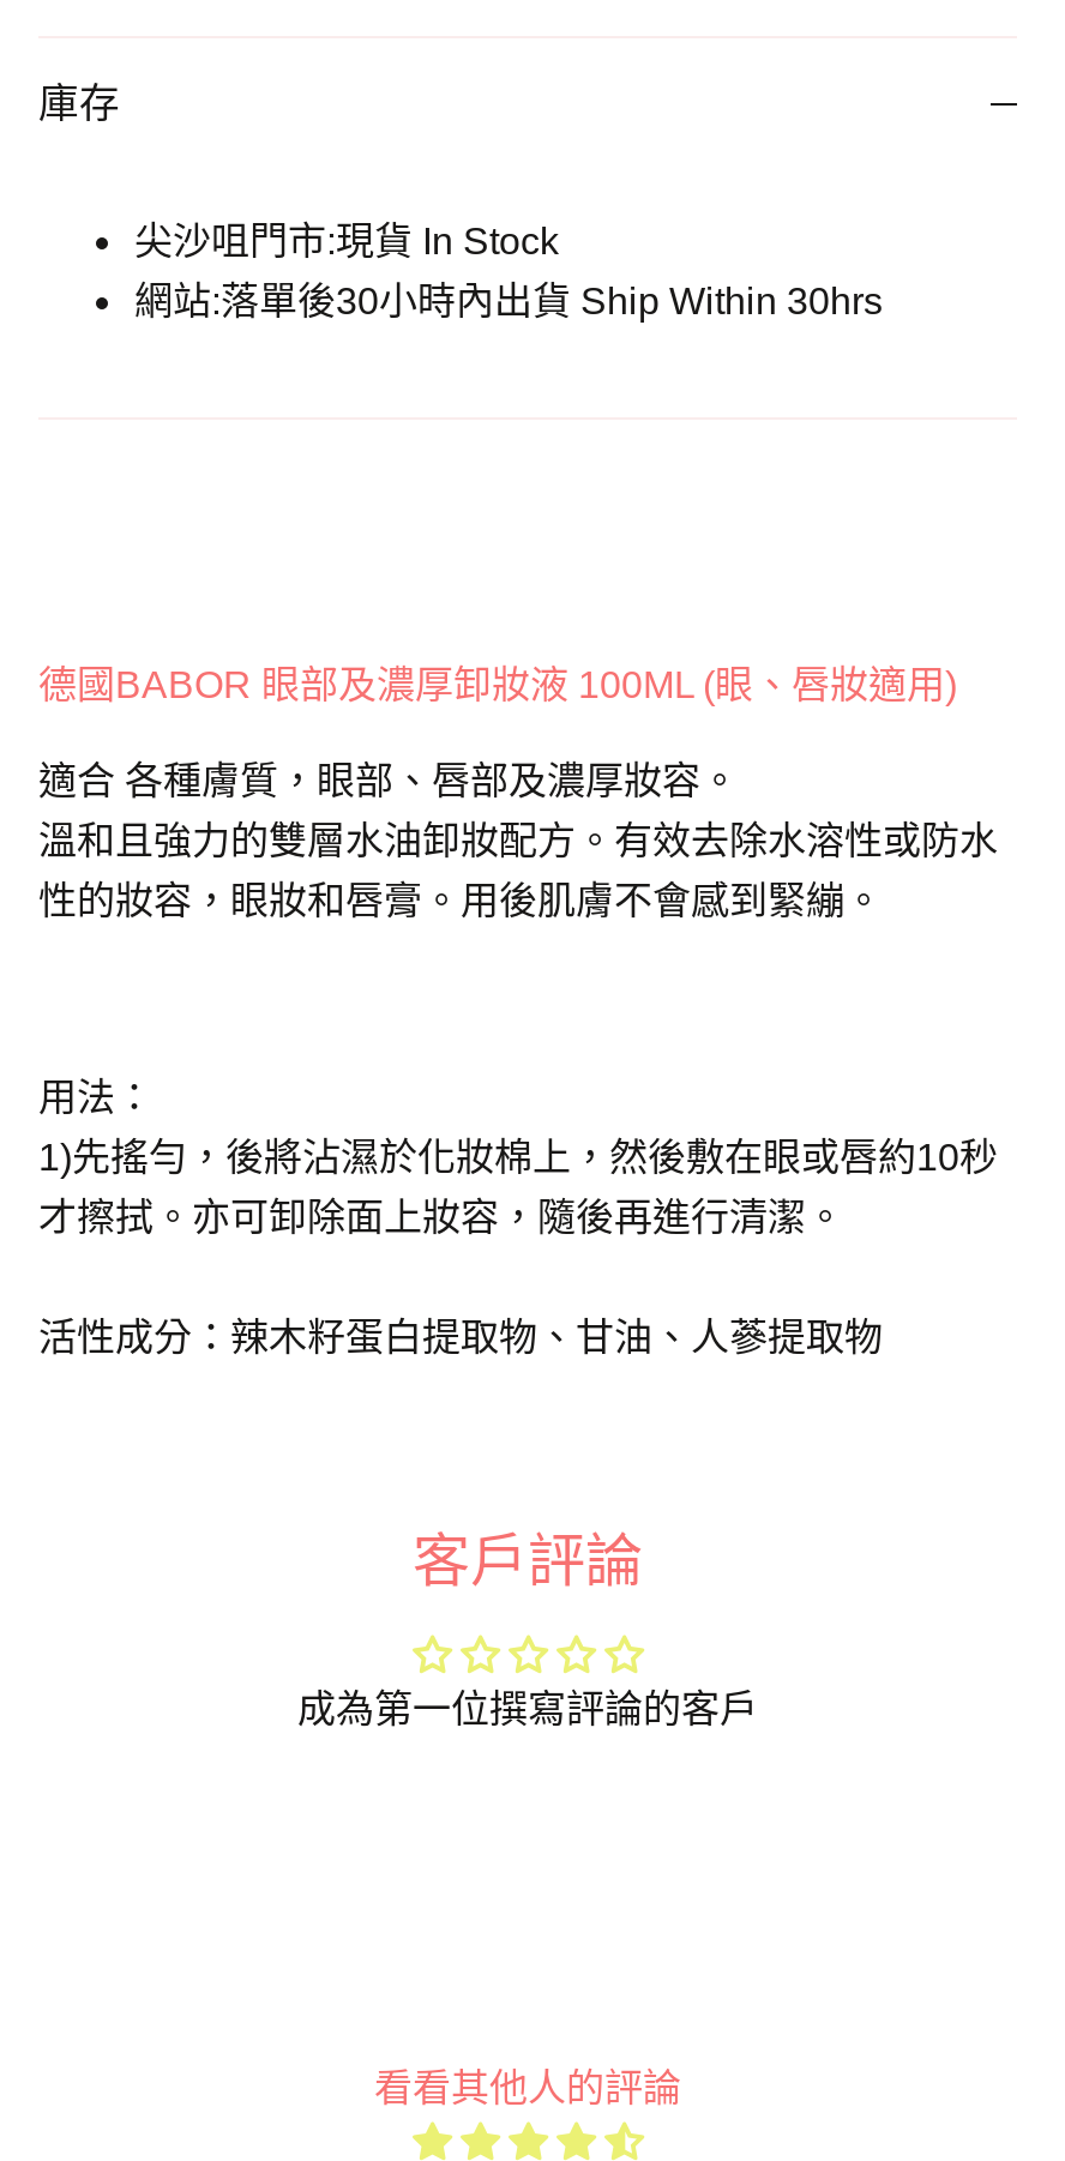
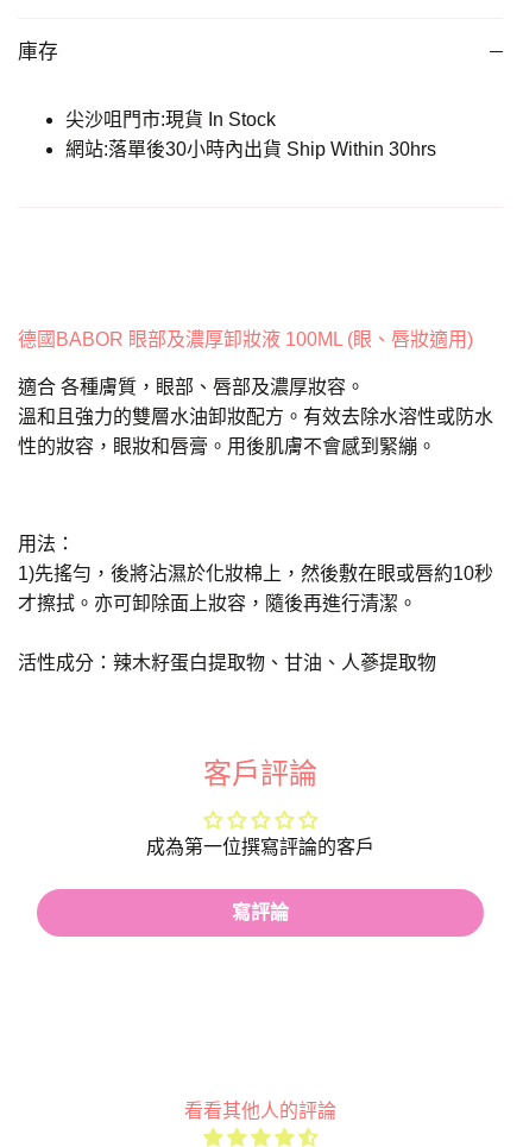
none -> [232,902,289,923] 寫評論

